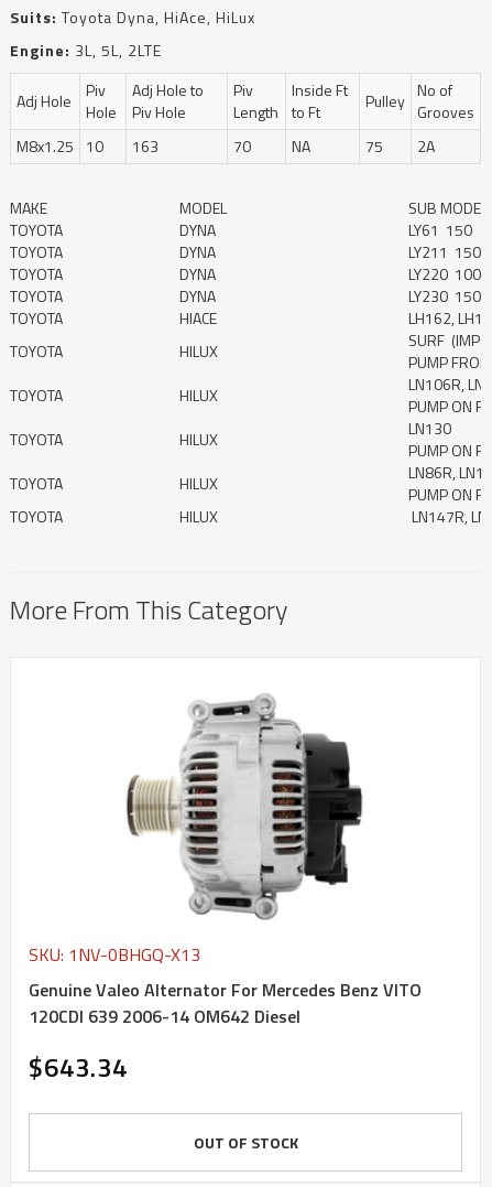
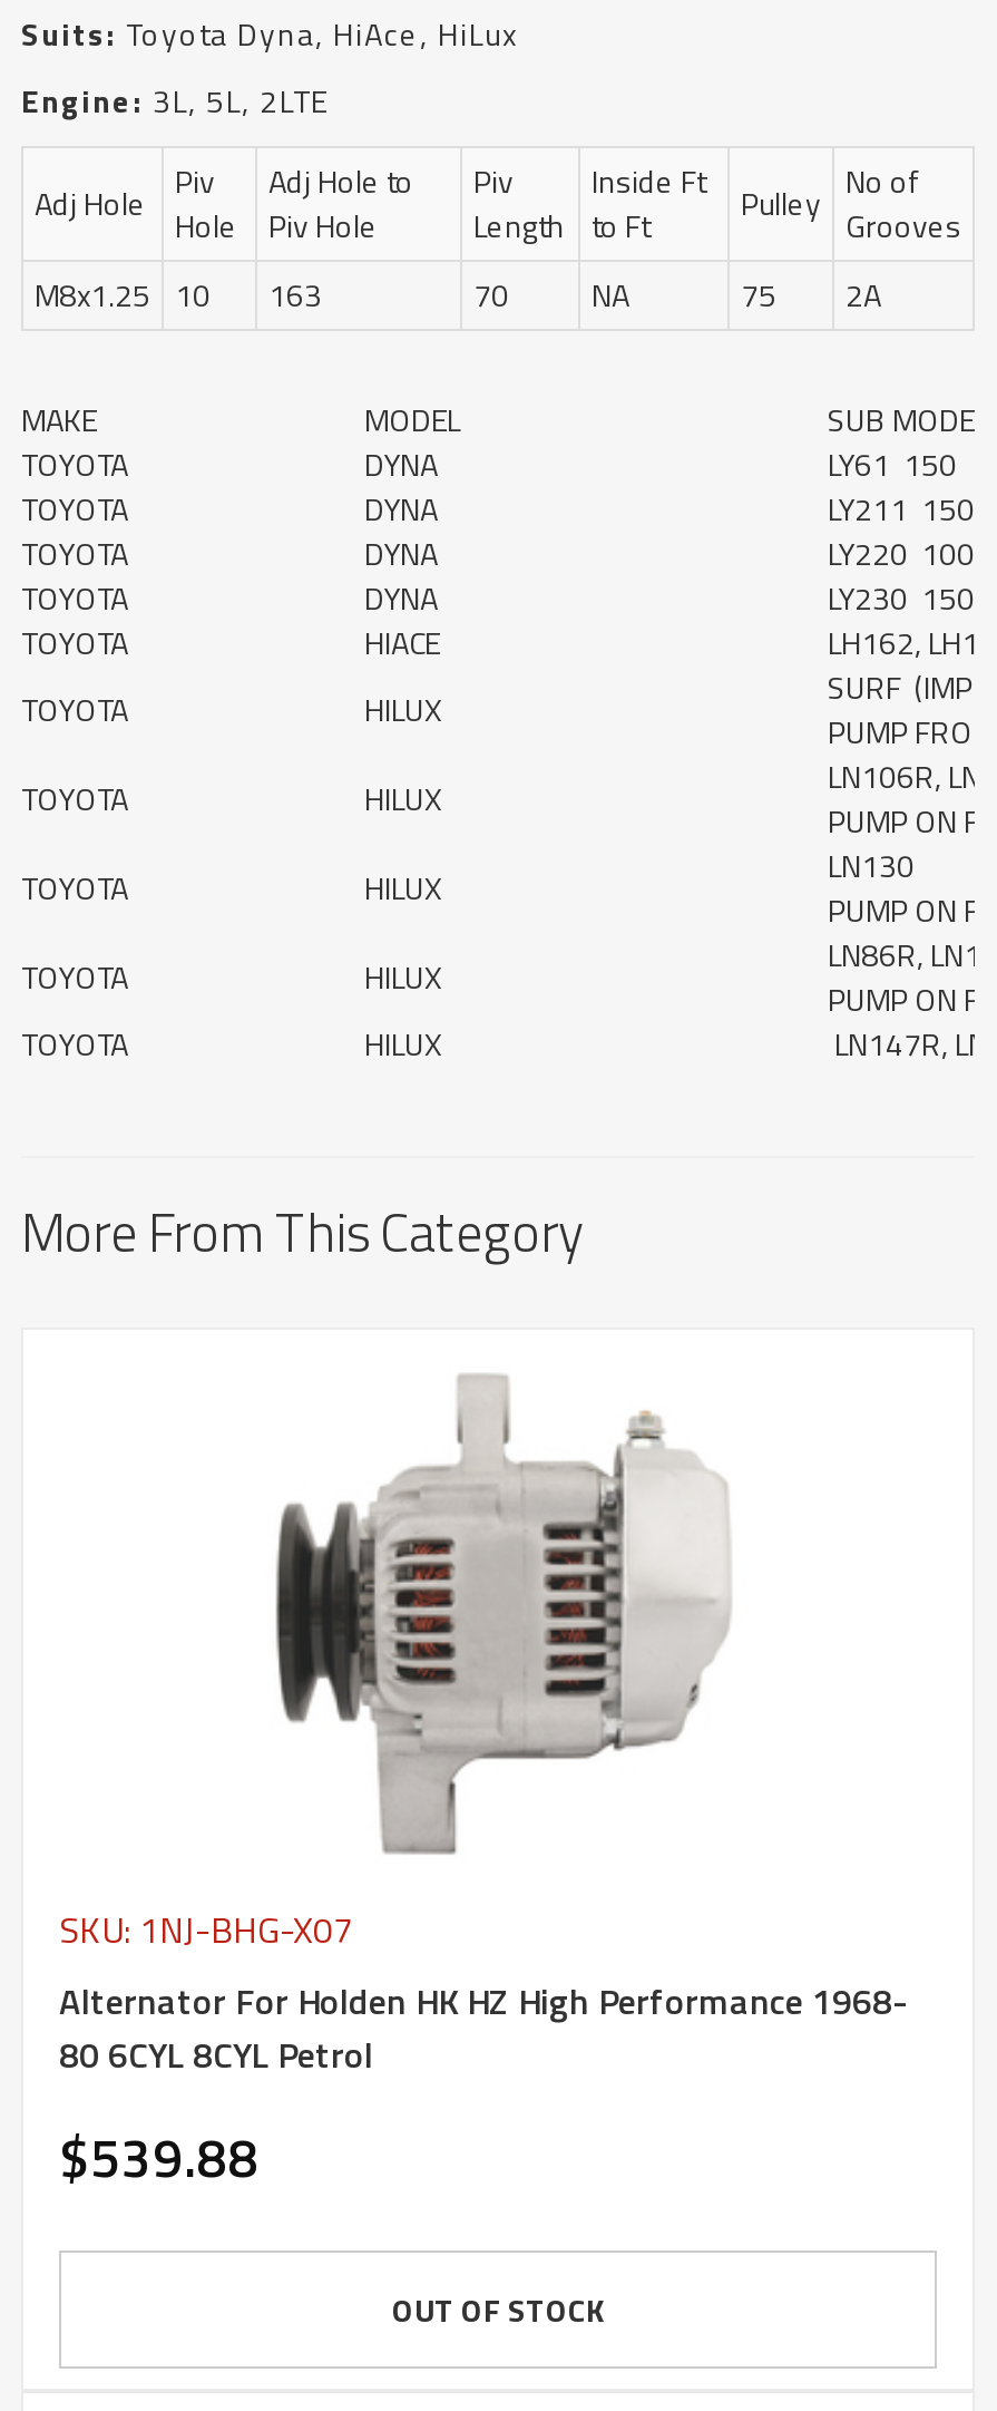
[29,680,422,1086] [image] | SKU: 1NV-0BHGQ-X13 | Genuine Valeo Alternator For Mercedes Benz VITO | 120CDI 639 2006-14 OM642 Diesel | $643.34 -> [59,1372,908,2197] [image] | SKU: 1NJ-BHG-X07 | Alternator For Holden HK HZ High Performance 1968- | 80 6CYL 8CYL Petrol | $539.88

